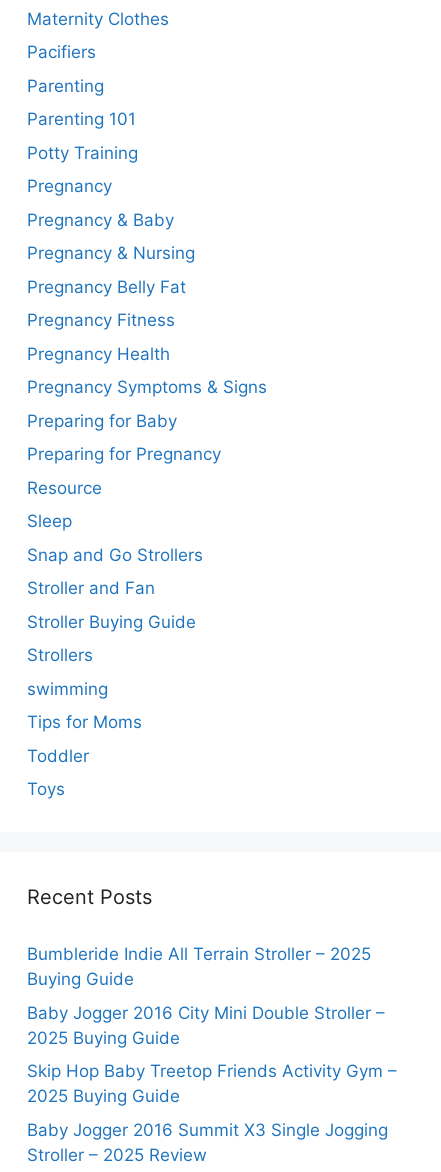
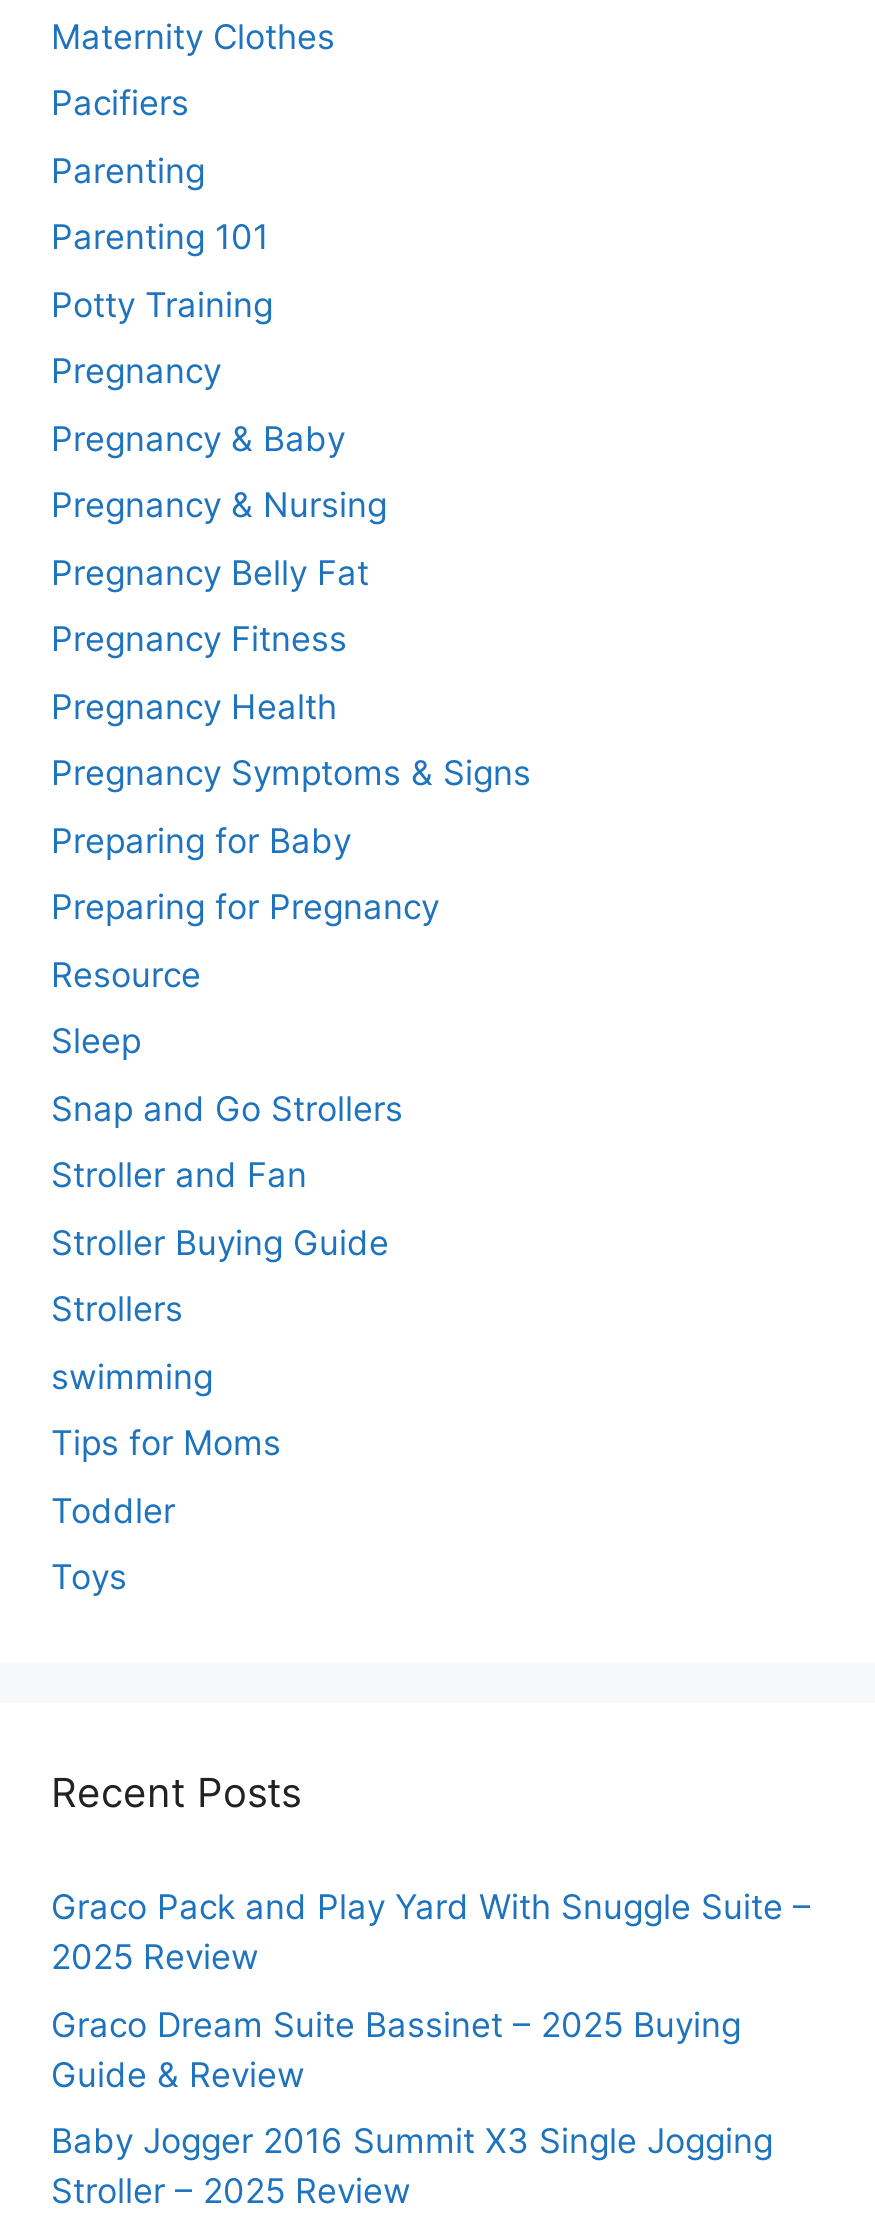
[27,944,397,1106] Bumbleride Indie All Terrain Stroller – 2025 | Buying Guide | Baby Jogger 2016 City Mini Double Stroller – | 2025 Buying Guide | Skip Hop Baby Treetop Friends Activity Gym – | 2025 Buying Guide -> [51,1888,811,2095] Graco Pack and Play Yard With Snuggle Suite – | 2025 Review | Graco Dream Suite Bassinet – 2025 Buying | Guide & Review

